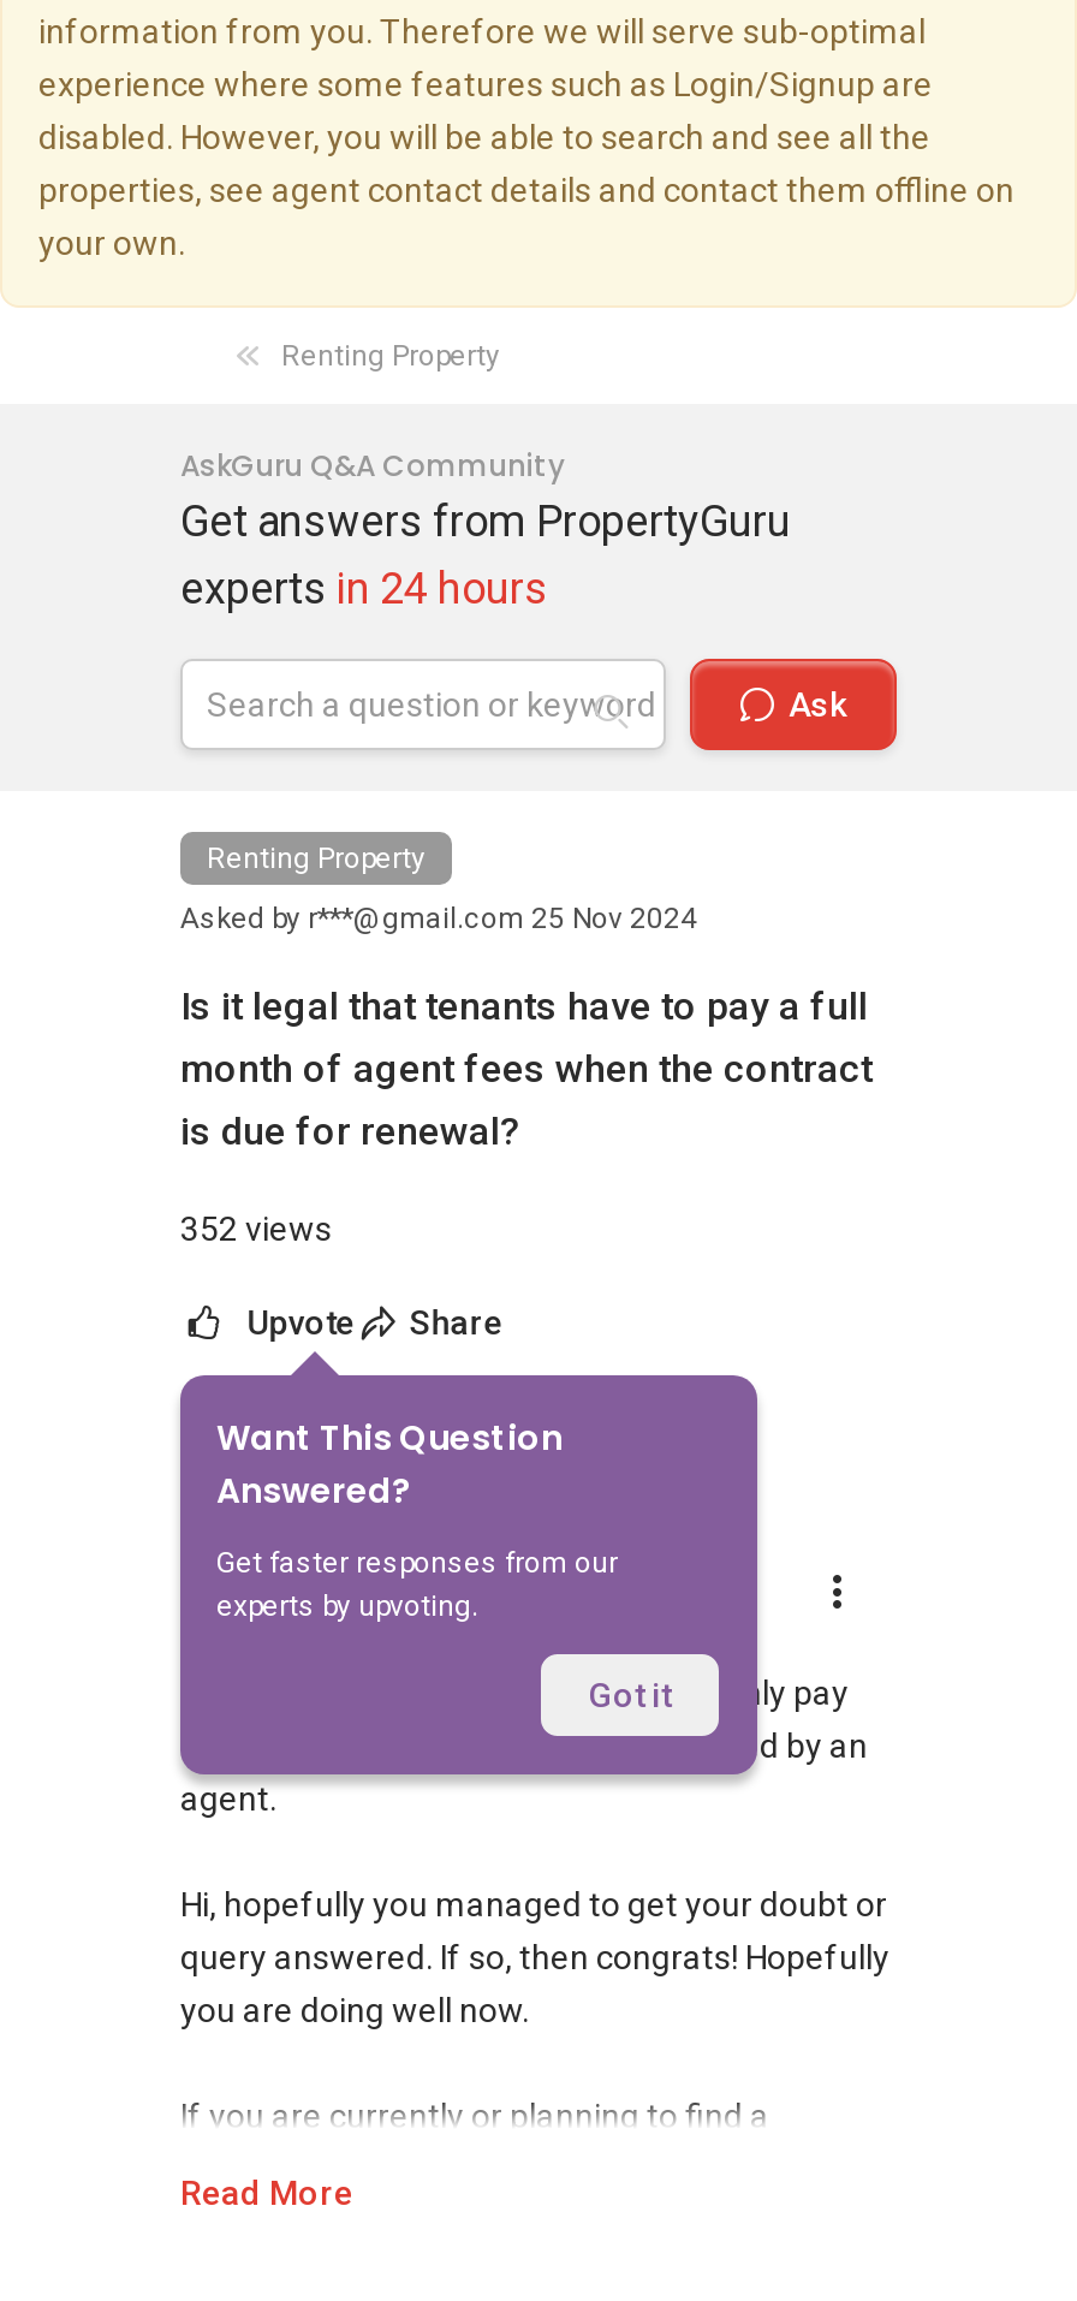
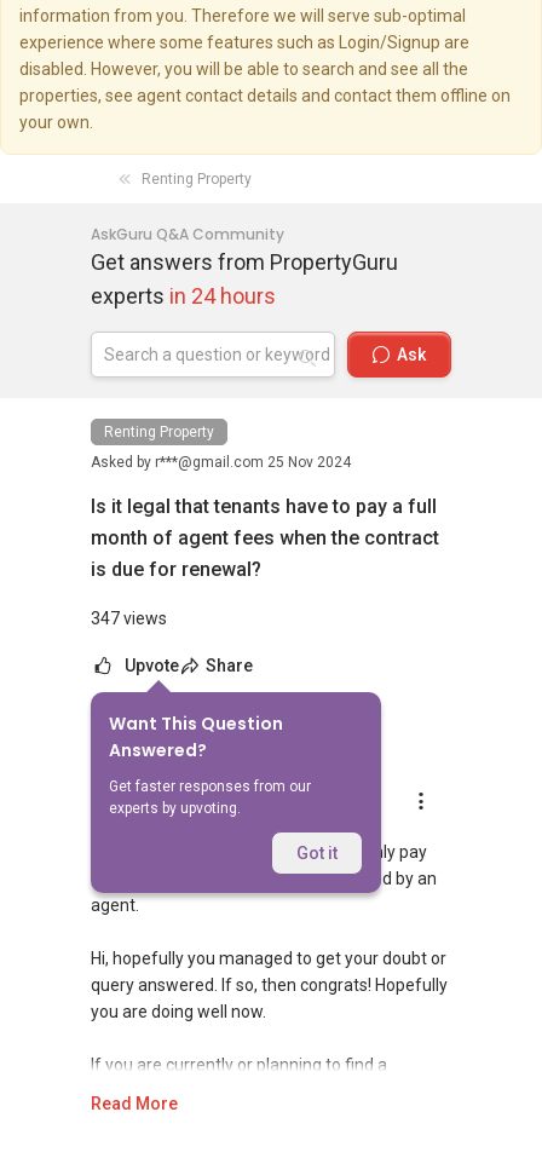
[180,1209,332,1248] 352 views -> [91,609,167,628] 347 views

